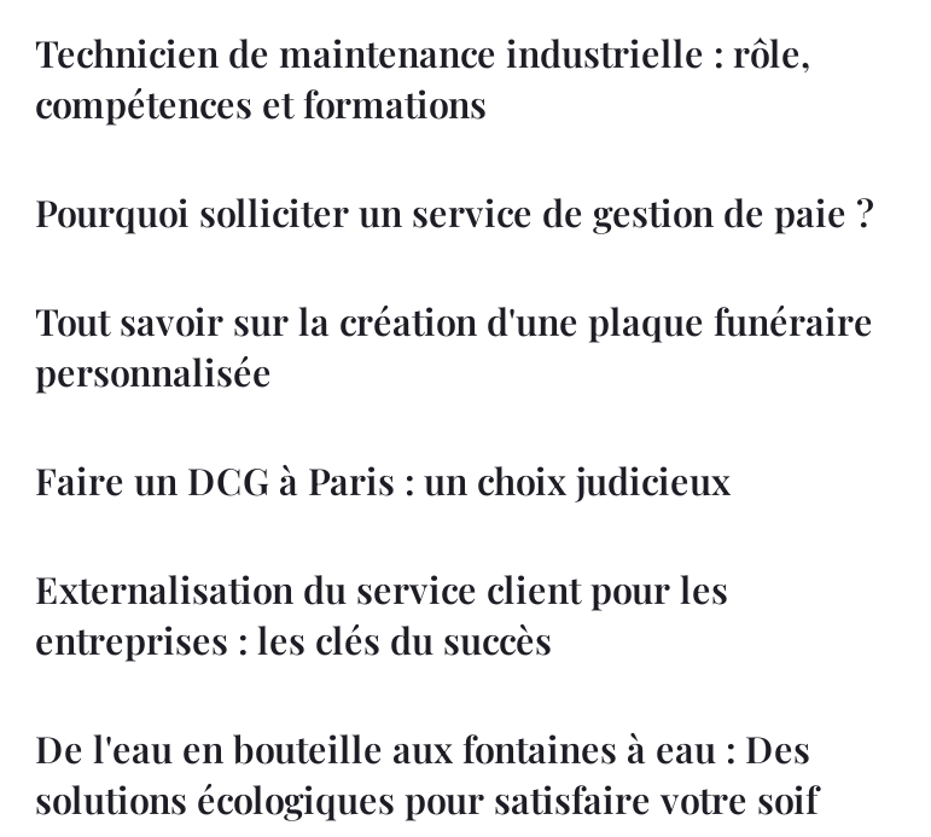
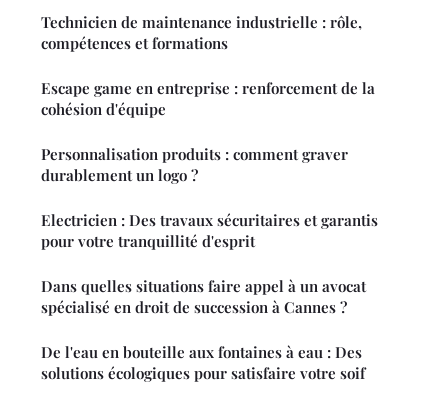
[35,187,873,236] Pourquoi solliciter un service de gestion de paie ? -> [41,78,375,119] Escape game en entreprise : renforcement de la | cohésion d'équipe
[35,296,873,395] Tout savoir sur la création d'une plaque funéraire | personnalisée -> [41,144,348,185] Personnalisation produits : comment graver | durablement un logo ?
[35,456,731,504] Faire un DCG à Paris : un choix judicieux -> [41,210,378,251] Electricien : Des travaux sécuritaires et garantis | pour votre tranquillité d'esprit
[35,564,728,663] Externalisation du service client pour les | entreprises : les clés du succès -> [41,276,366,317] Dans quelles situations faire appel à un avocat | spécialisé en droit de succession à Cannes ?

